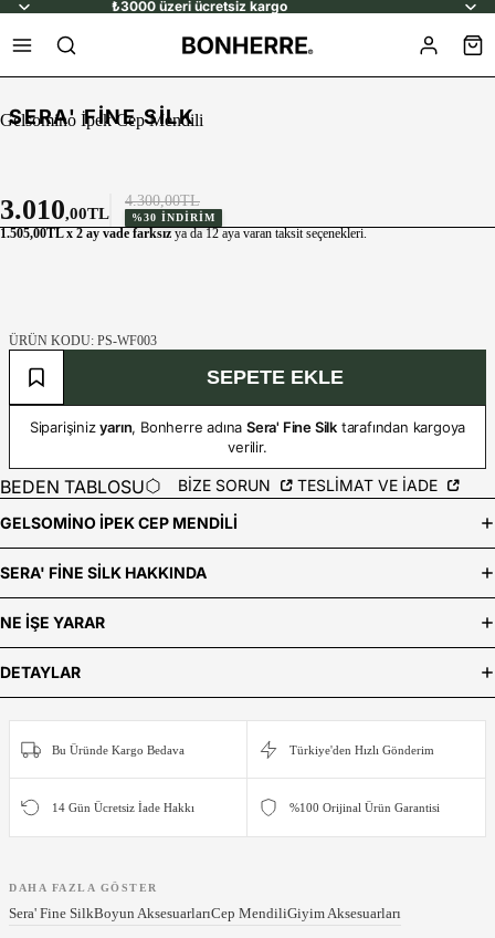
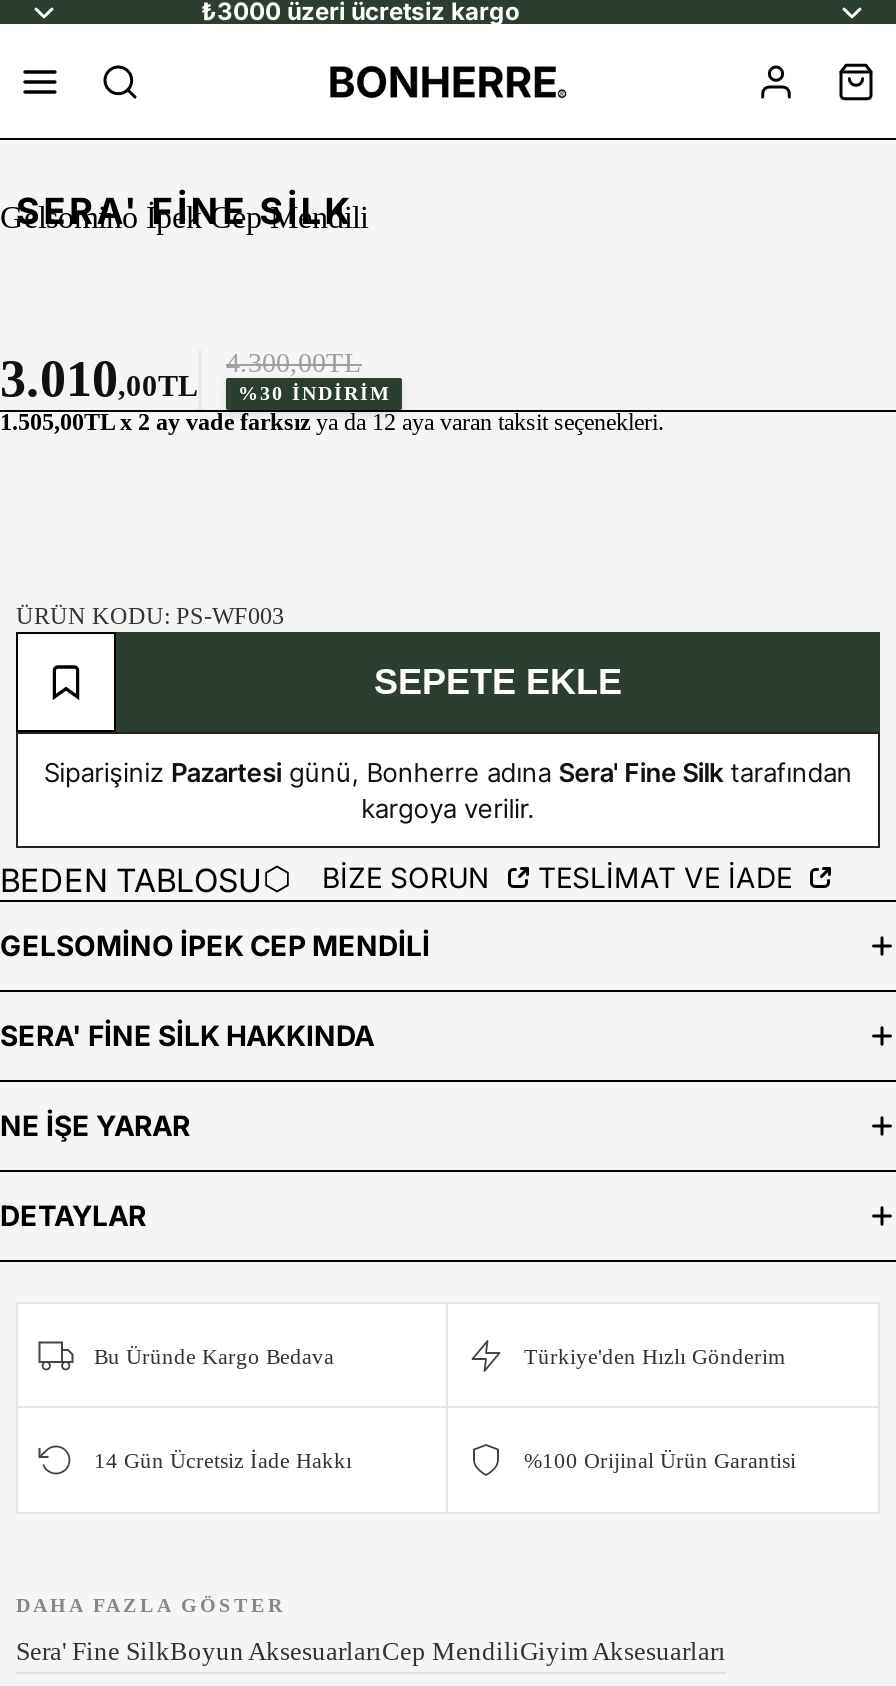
[30,418,465,456] Siparişiniz yarın, Bonherre adına Sera' Fine Silk tarafından kargoya | verilir. -> [44,756,852,824] Siparişiniz Pazartesi günü, Bonherre adına Sera' Fine Silk tarafından | kargoya verilir.

